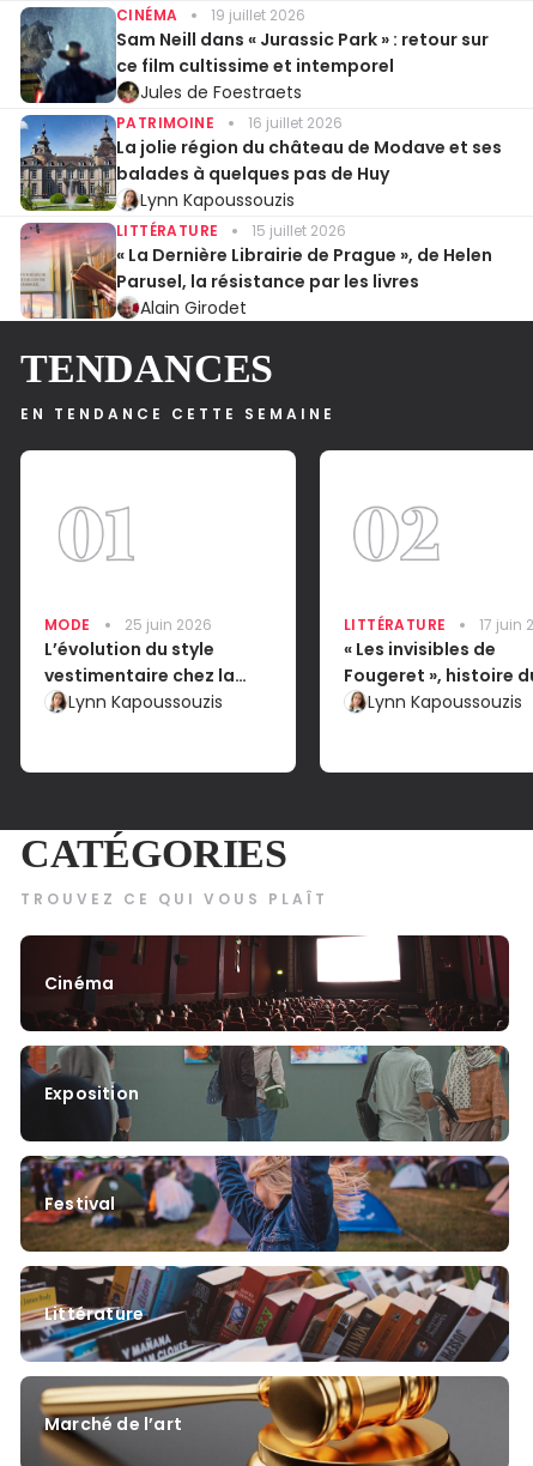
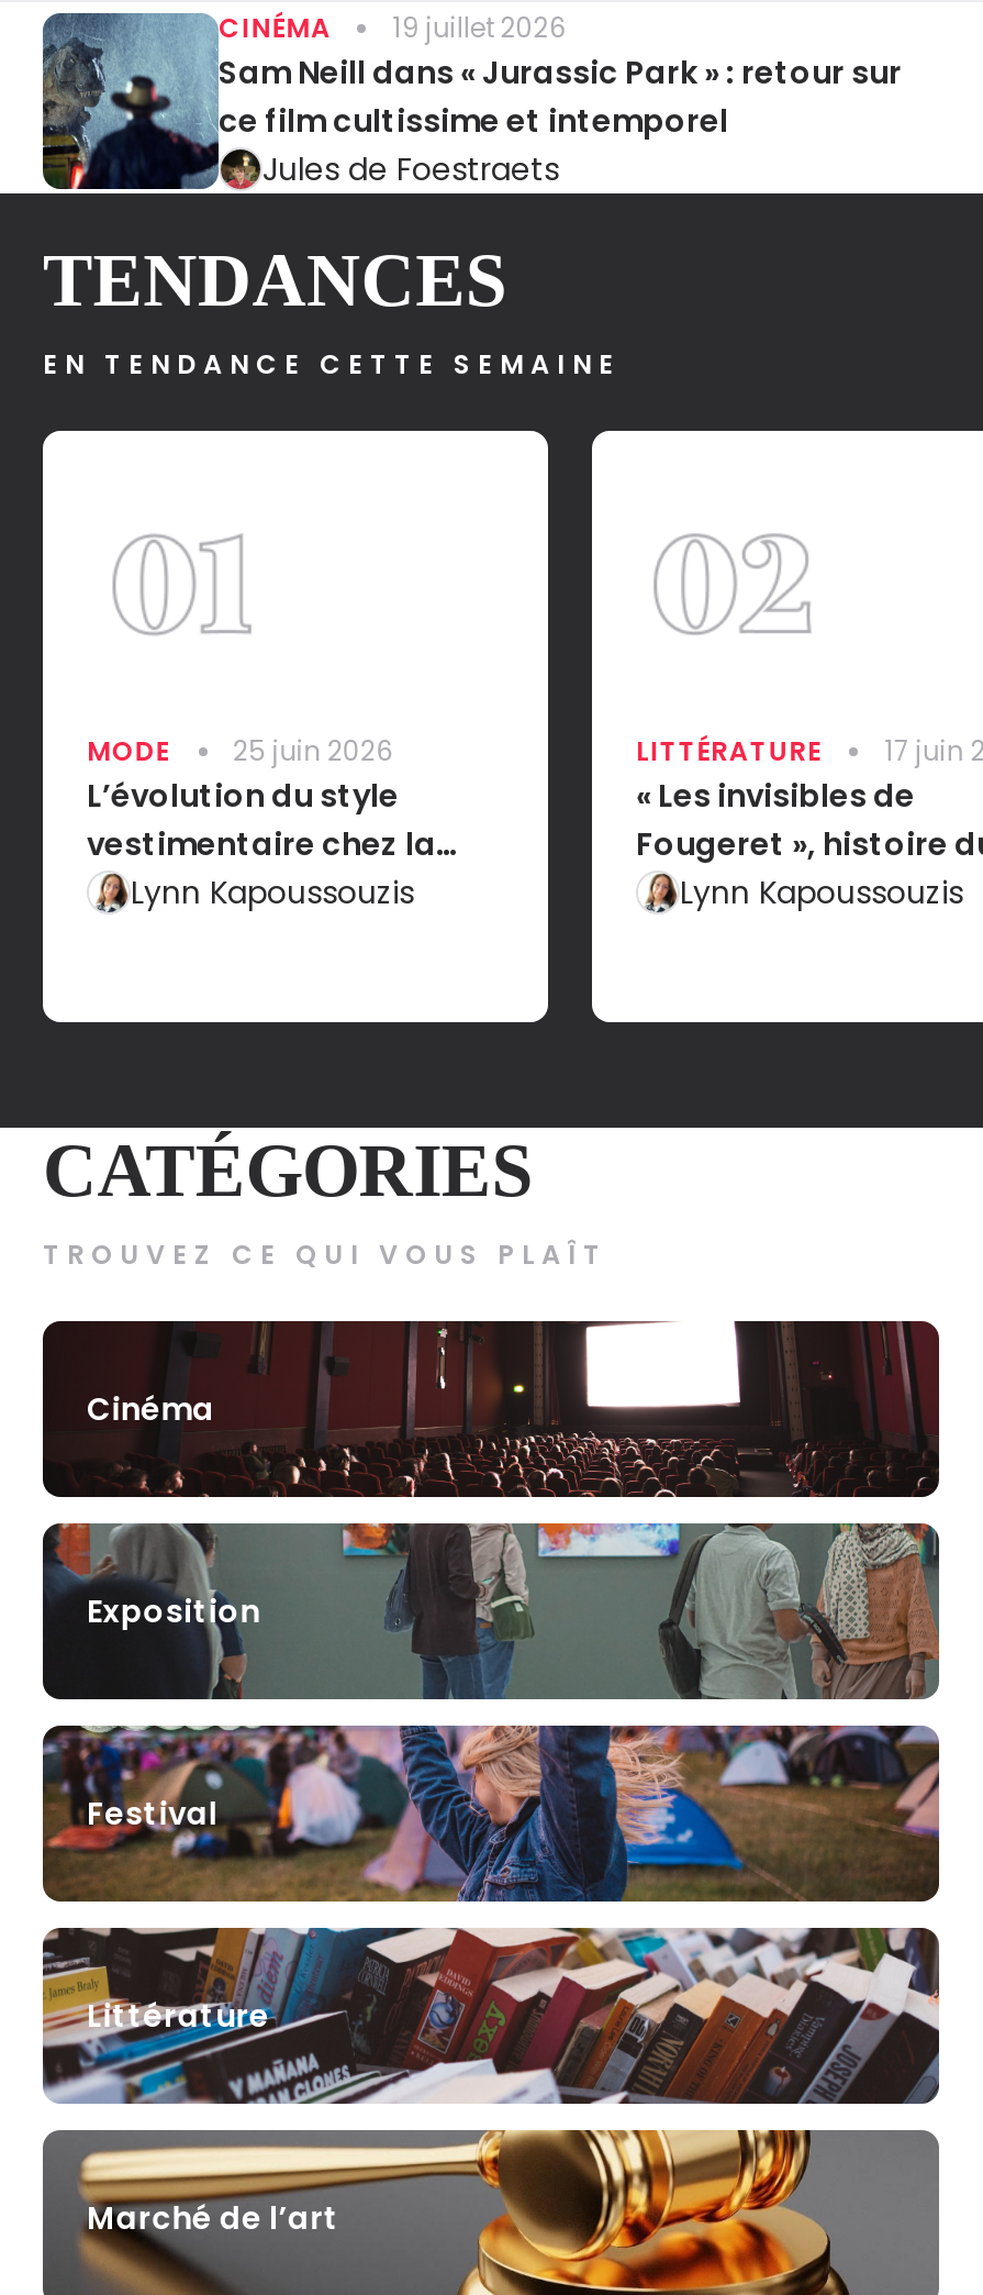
[19,112,502,320] [image] | PATRIMOINE | 16 juillet 2026 | La jolie région du château de Modave et ses | balades à quelques pas de Huy | Lynn Kapoussouzis | LITTÉRATURE | 15 juillet 2026 | « La Dernière Librairie de Prague », de Helen | Parusel, la résistance par les livres | Alain Girodet -> none
[19,223,123,320] [image] -> none

